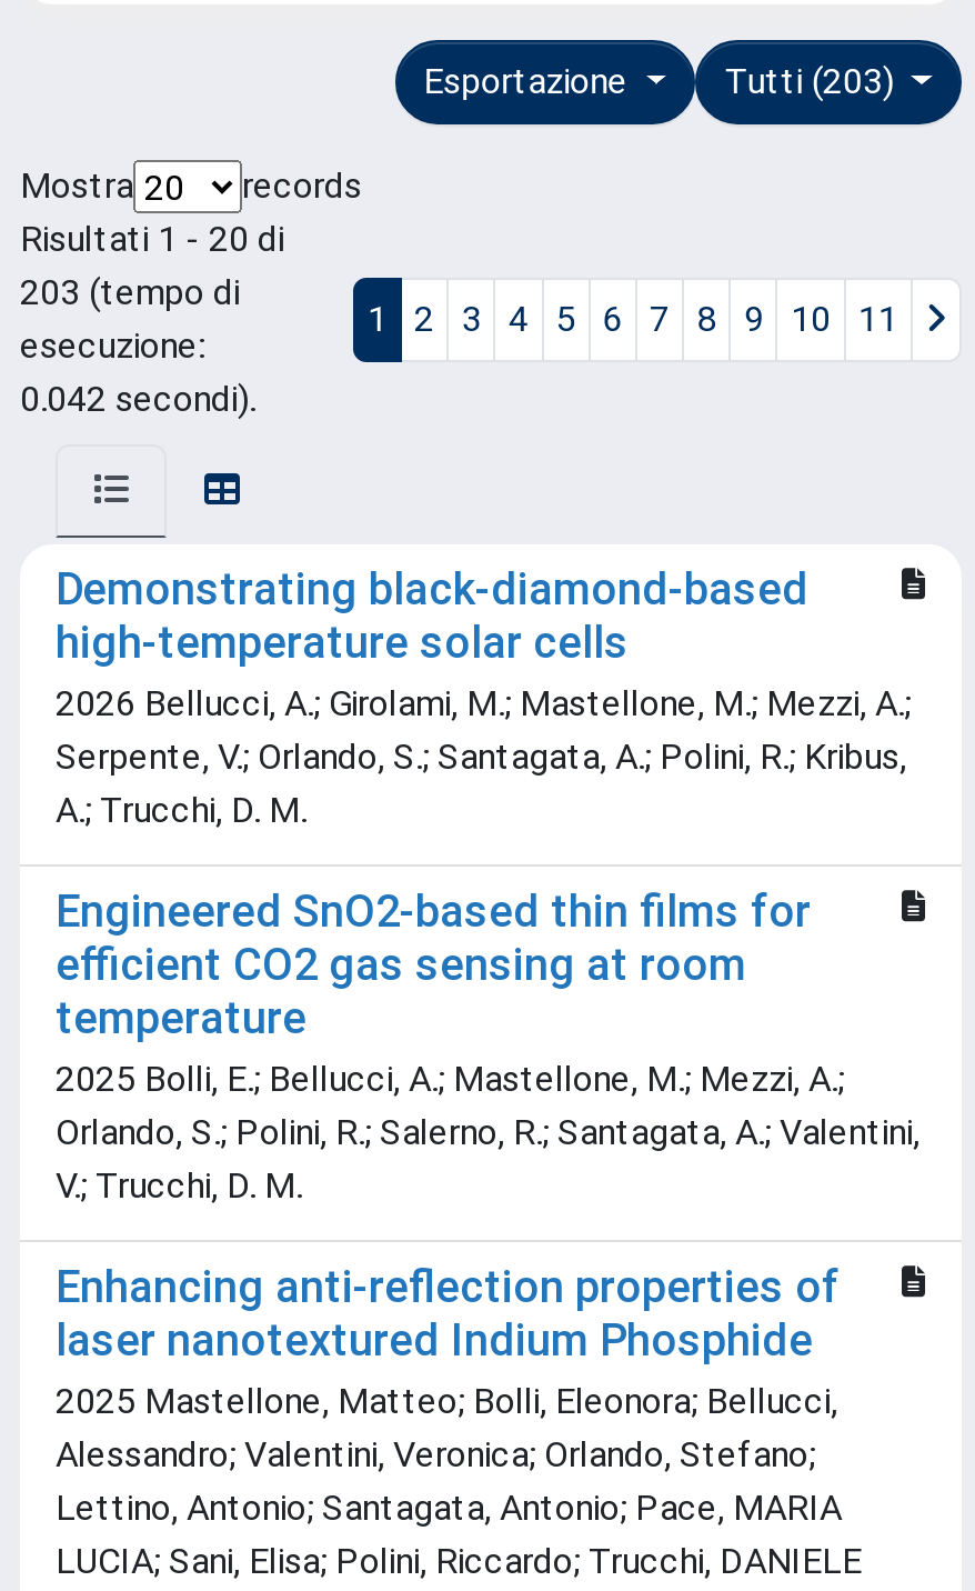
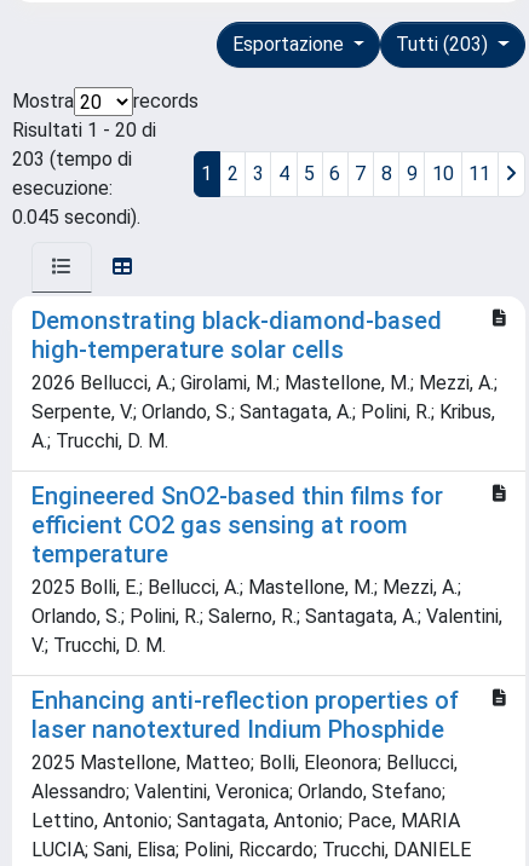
[20,379,255,421] 0.042 secondi). -> [12,206,140,229] 0.045 secondi).

